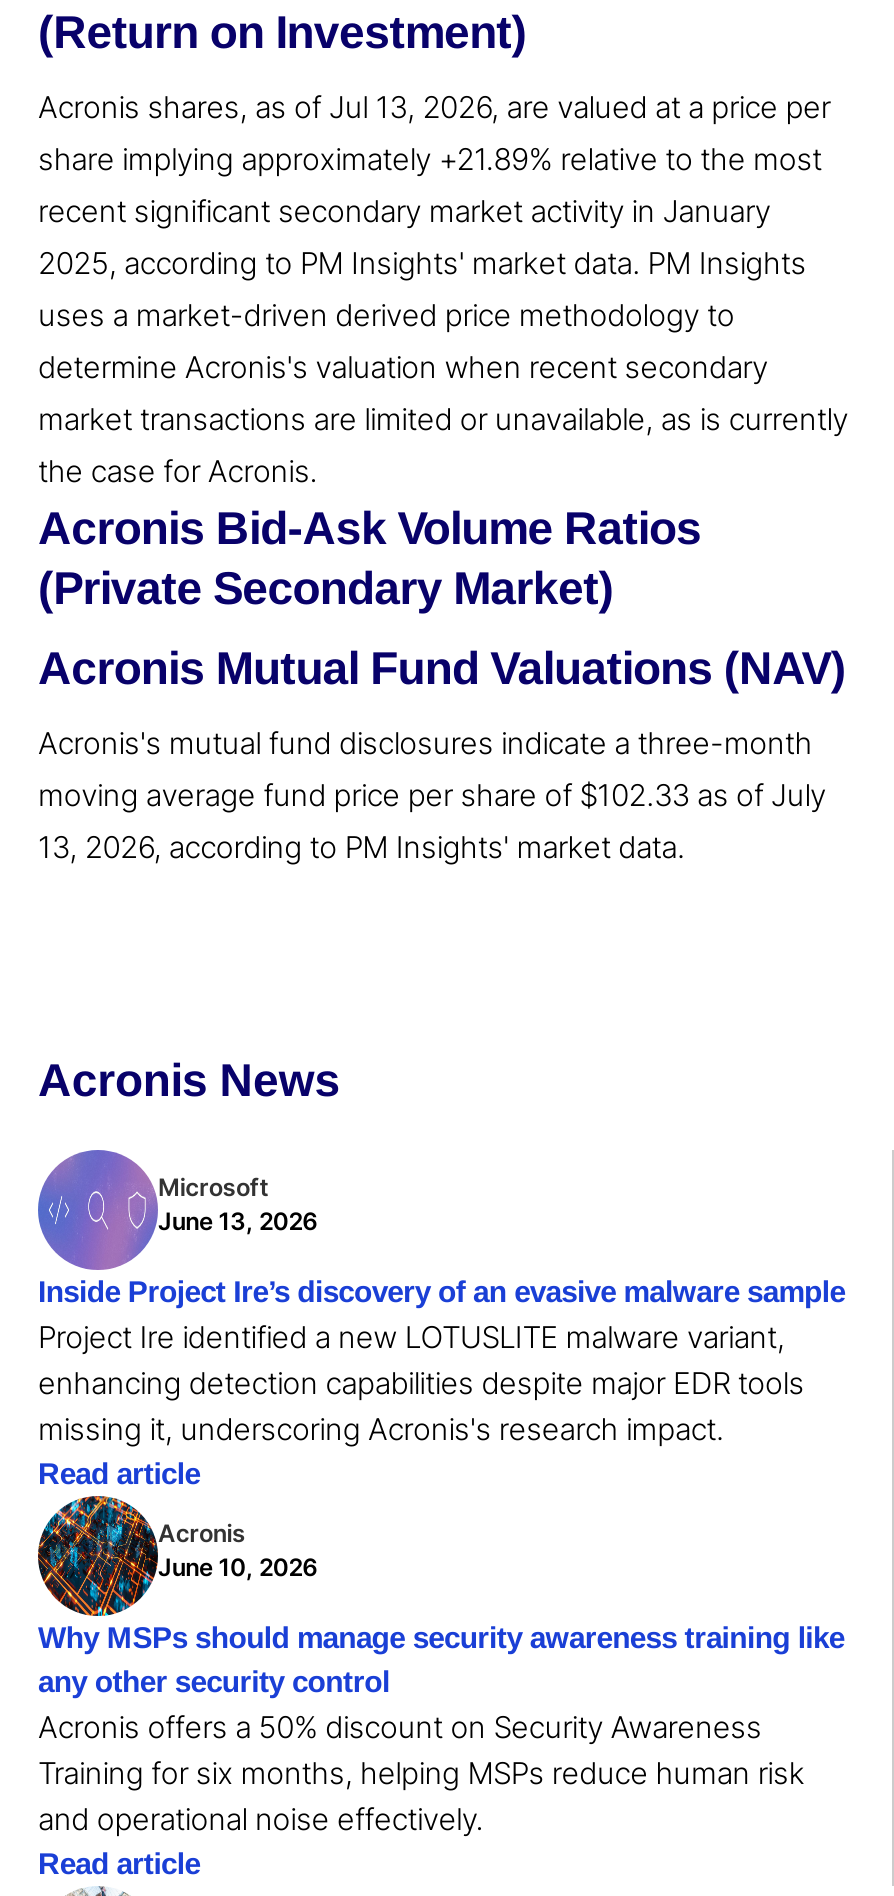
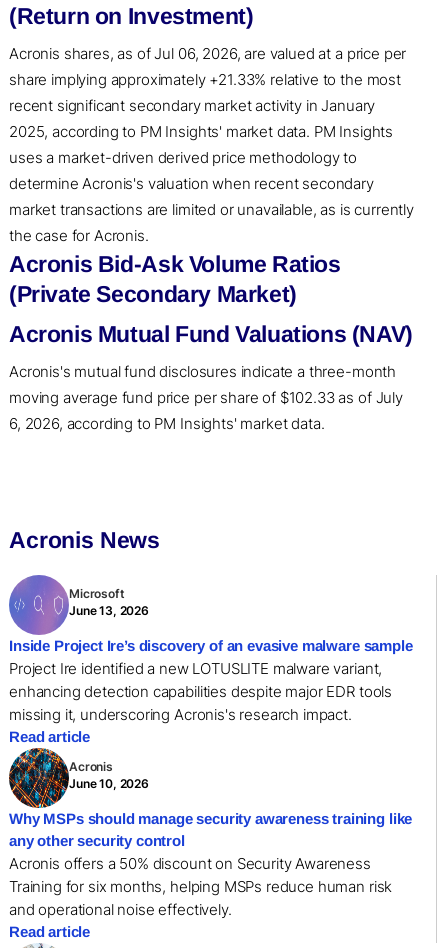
[38,87,830,125] Acronis shares, as of Jul 13, 2026, are valued at a price per -> [9,44,406,63] Acronis shares, as of Jul 06, 2026, are valued at a price per
[38,139,822,177] share implying approximately +21.89% relative to the most -> [9,70,401,89] share implying approximately +21.33% relative to the most
[38,827,685,865] 13, 2026, according to PM Insights' market data. -> [9,414,324,433] 6, 2026, according to PM Insights' market data.

